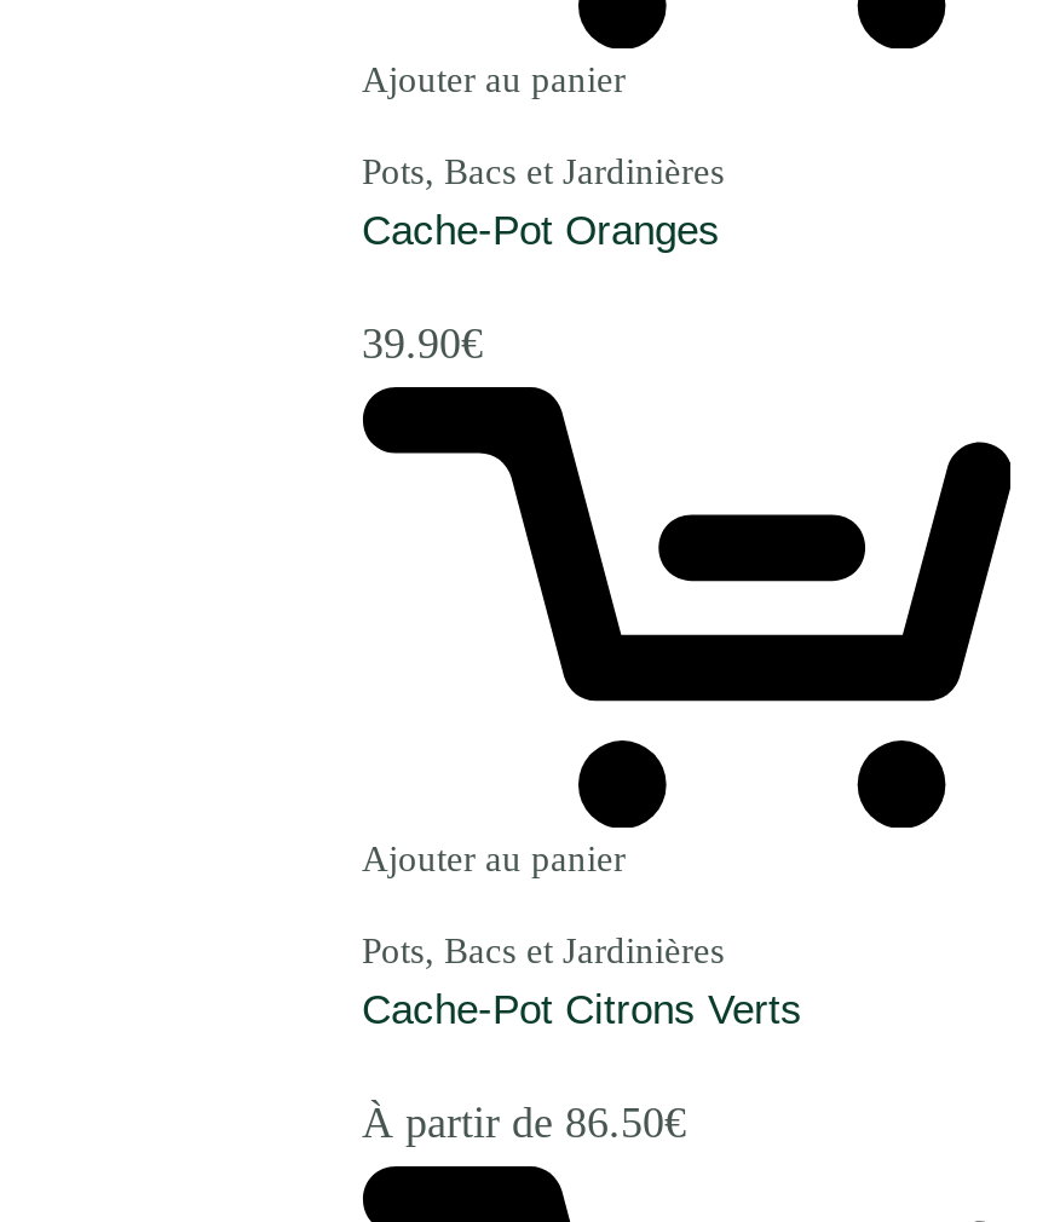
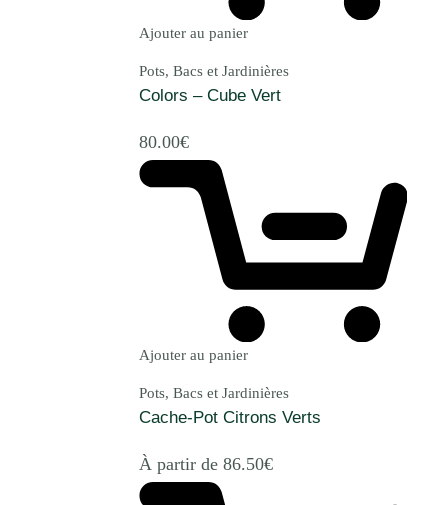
[362,207,720,253] Cache-Pot Oranges -> [139,86,281,105] Colors – Cube Vert
[362,319,483,368] 39.90€ -> [139,132,189,152] 80.00€

